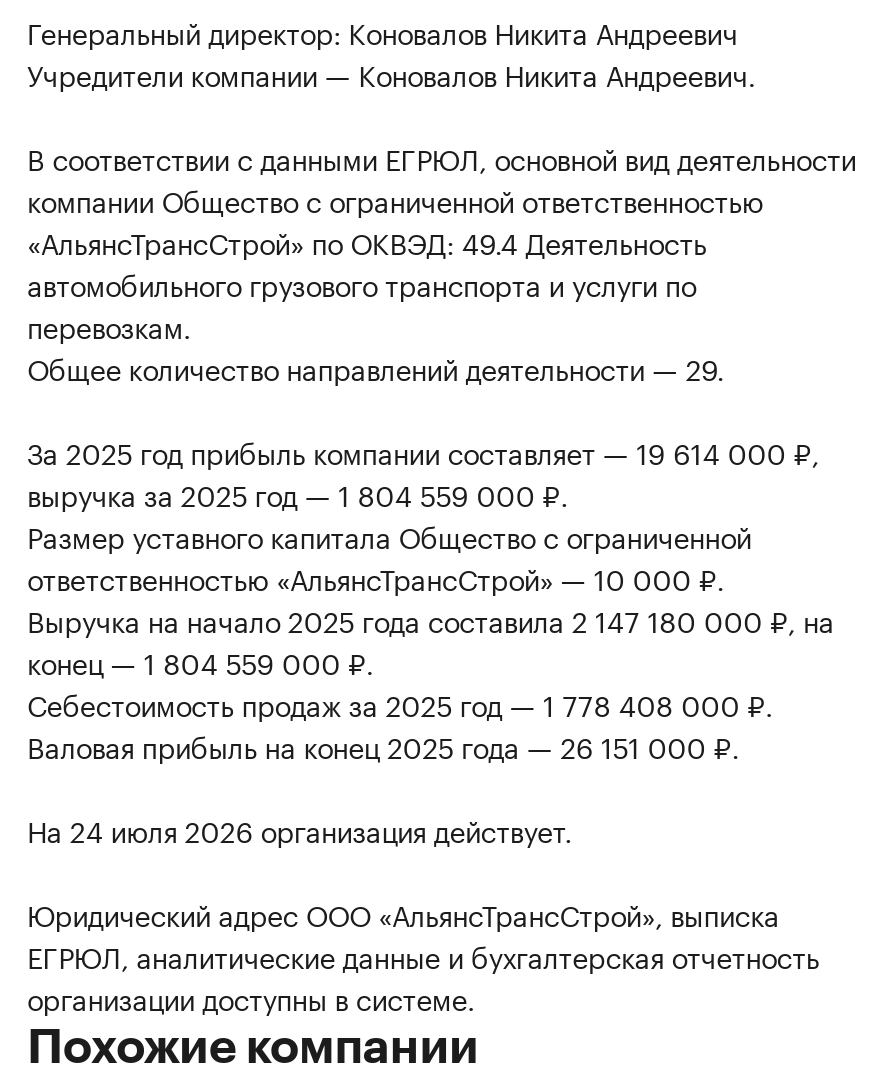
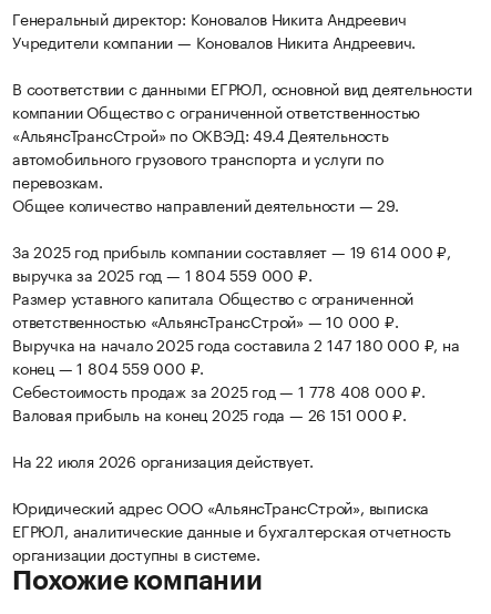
[27,808,572,852] На 24 июля 2026 организация действует. -> [12,448,313,473] На 22 июля 2026 организация действует.

